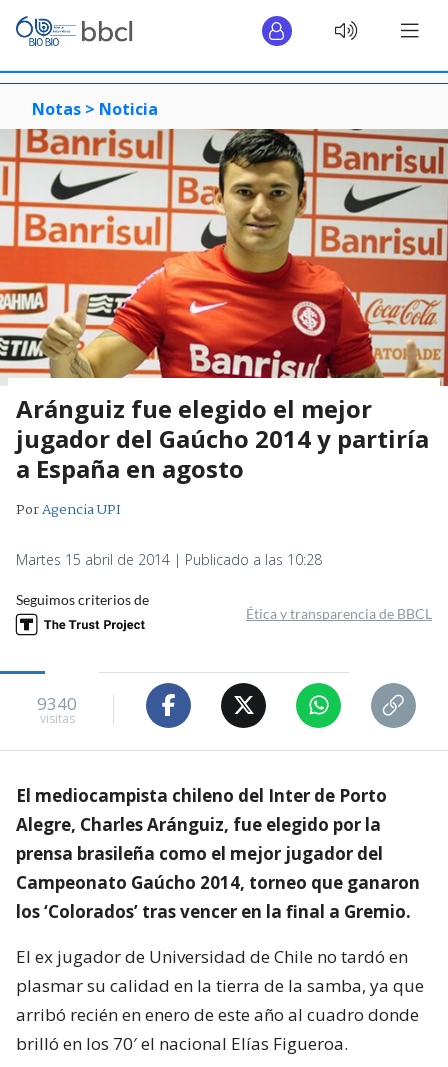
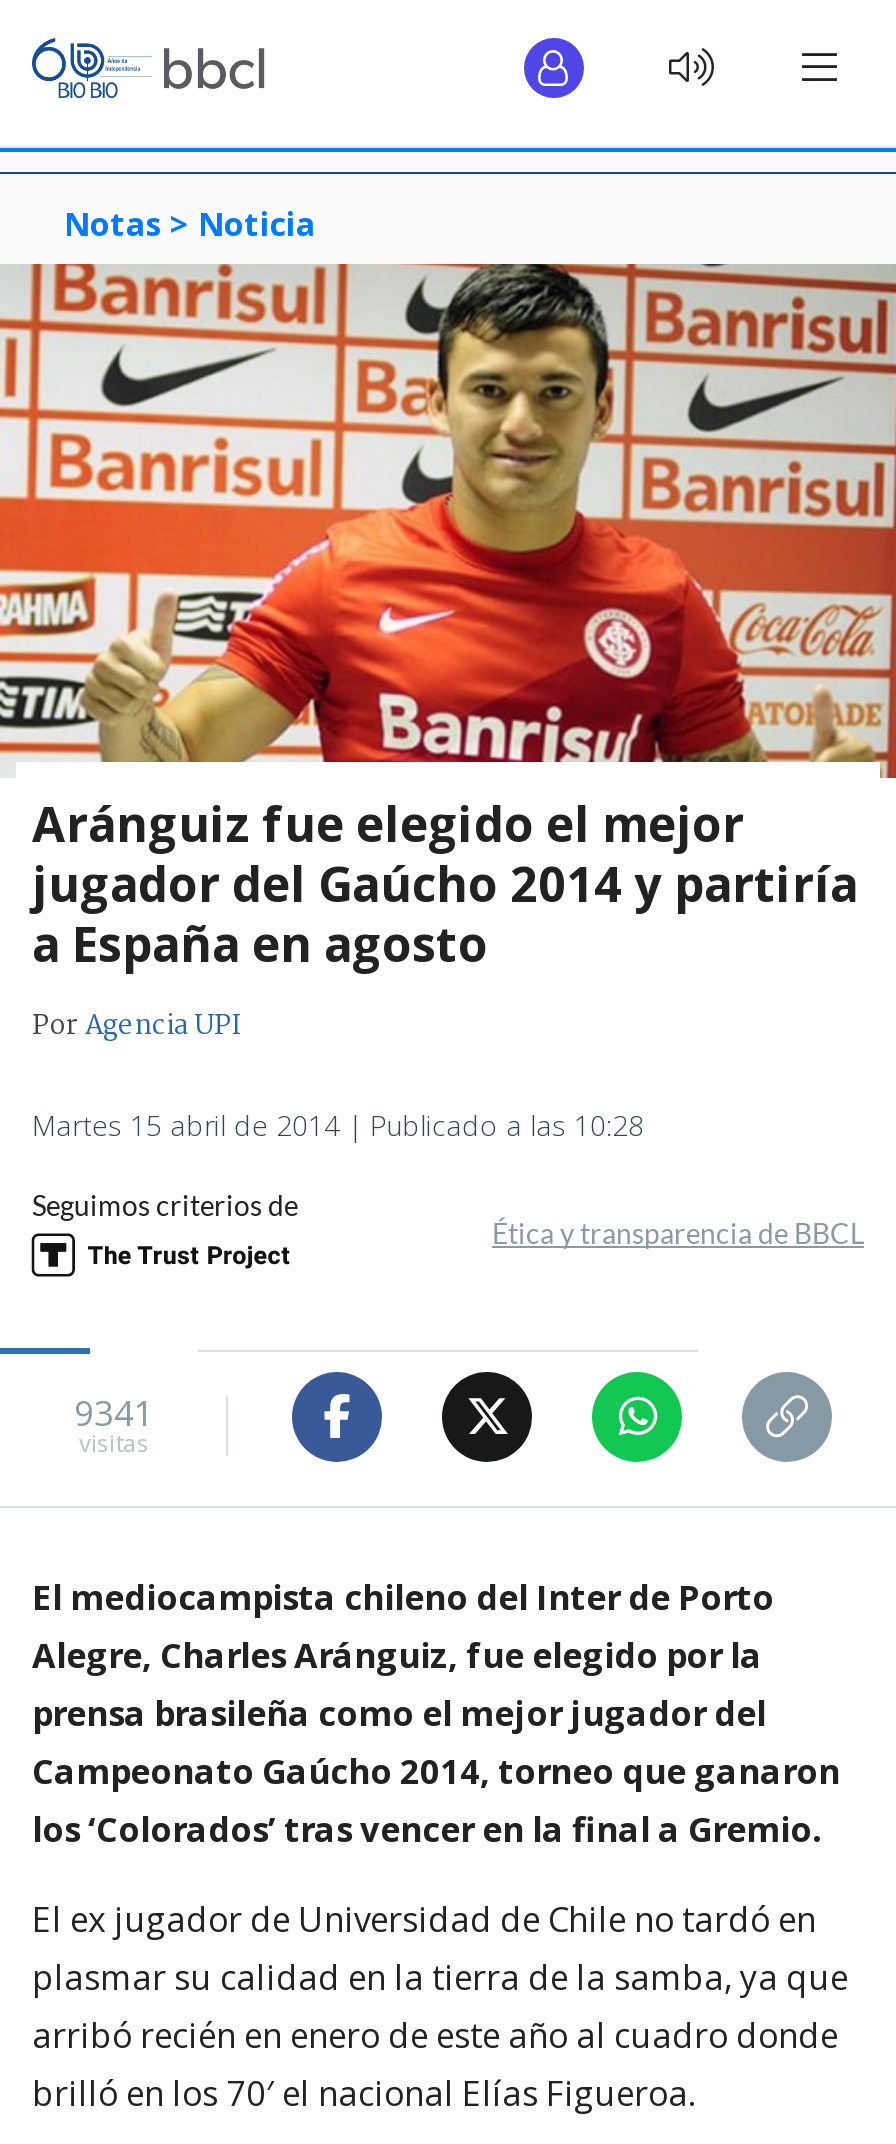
[37,692,77,715] 9340 -> [74,1391,154,1437] 9341

